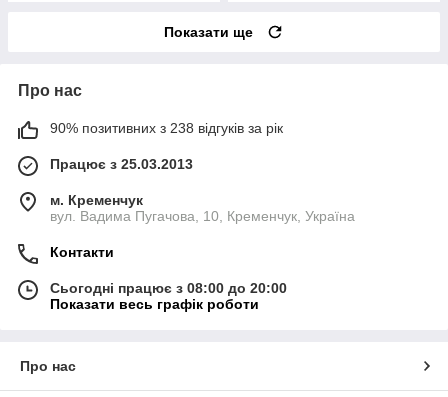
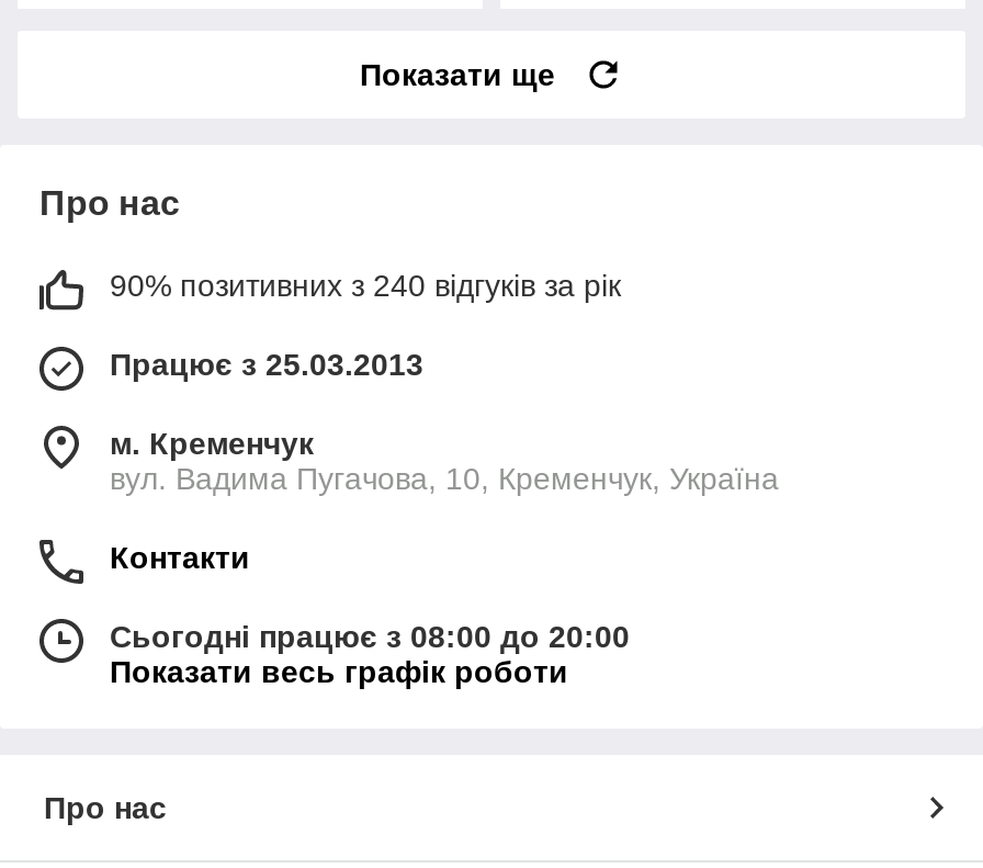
[50,120,283,136] 90% позитивних з 238 відгуків за рік -> [110,269,621,304] 90% позитивних з 240 відгуків за рік

